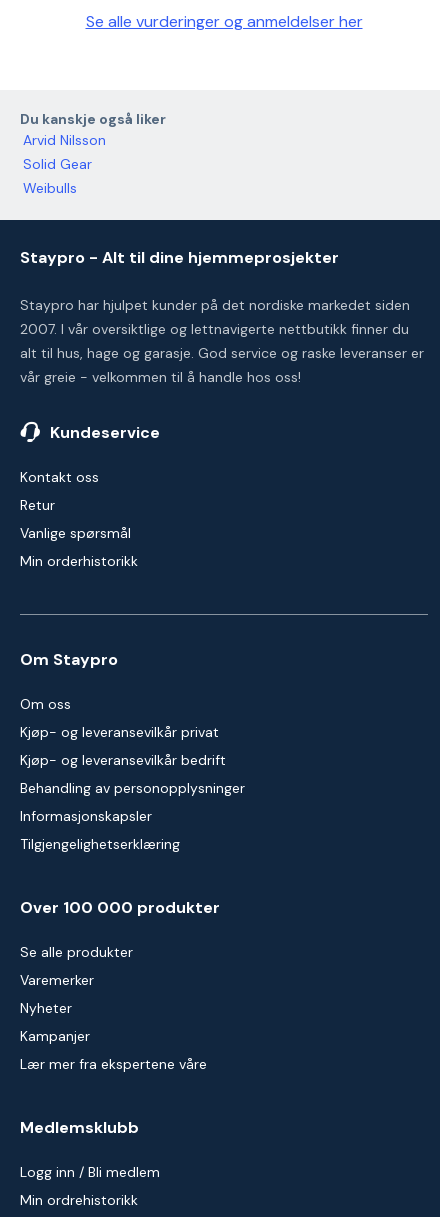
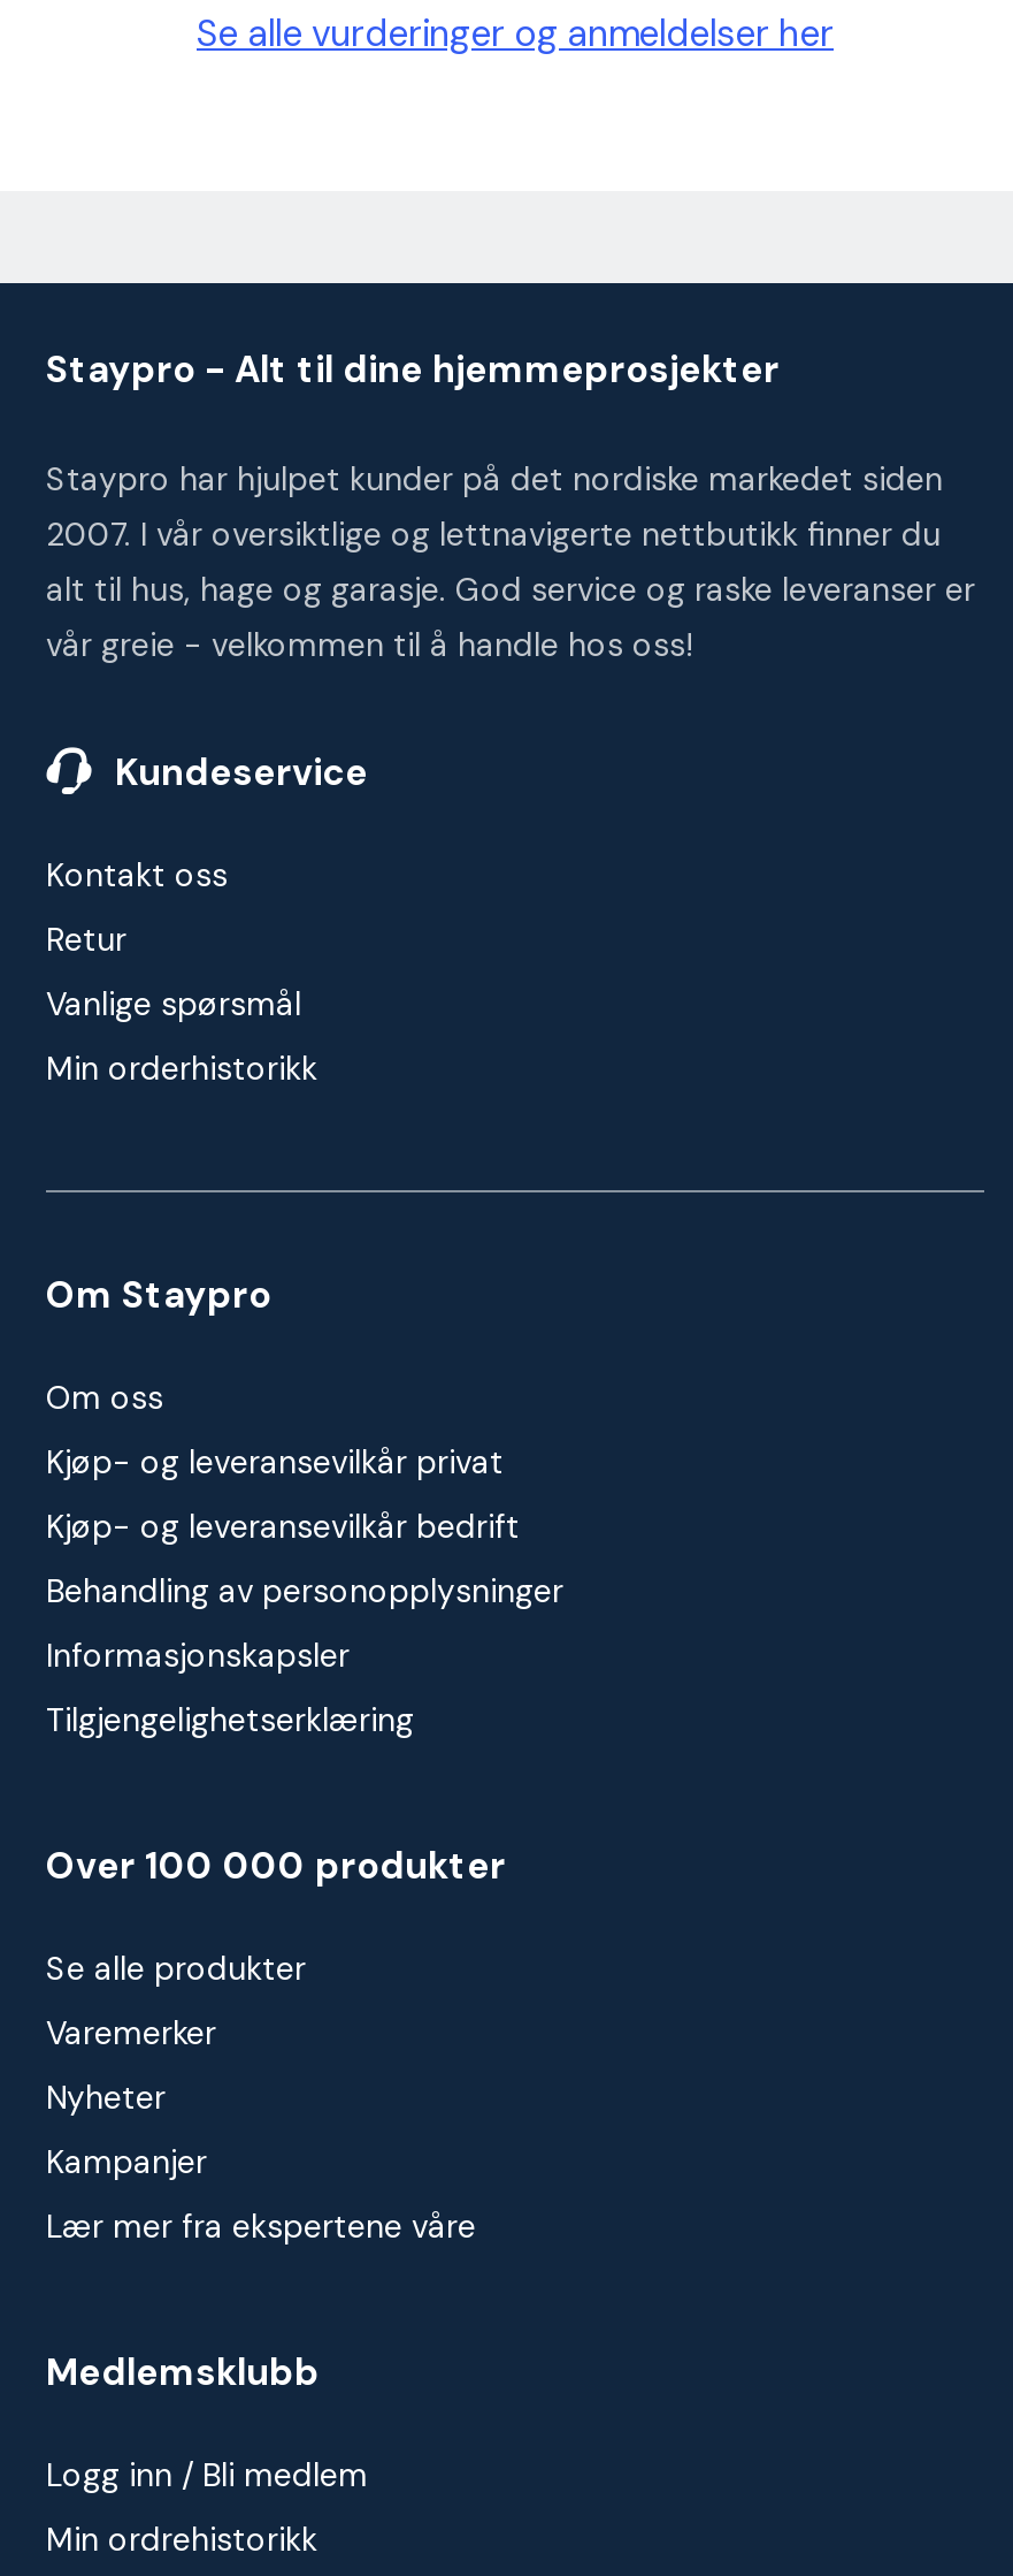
[20,110,166,197] Du kanskje også liker | Arvid Nilsson | Solid Gear | Weibulls -> none

